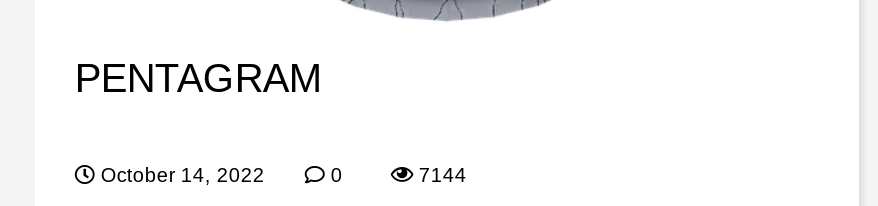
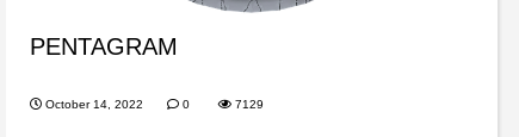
[419,164,467,186] 7144 -> [235,98,264,111] 7129

